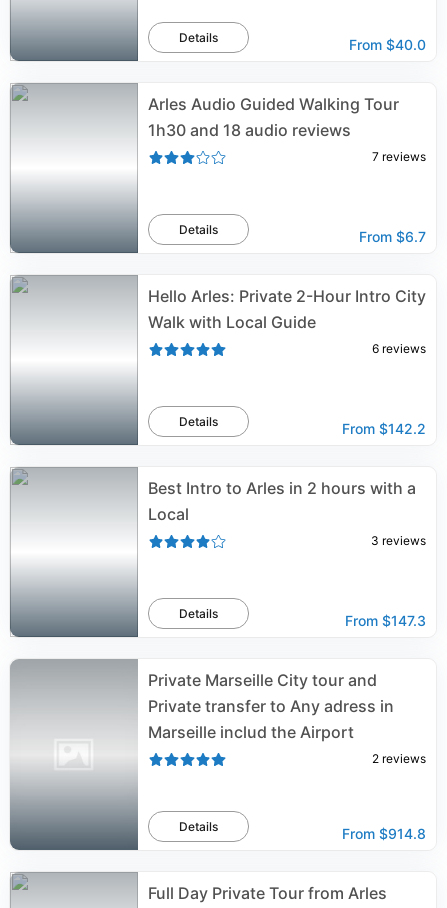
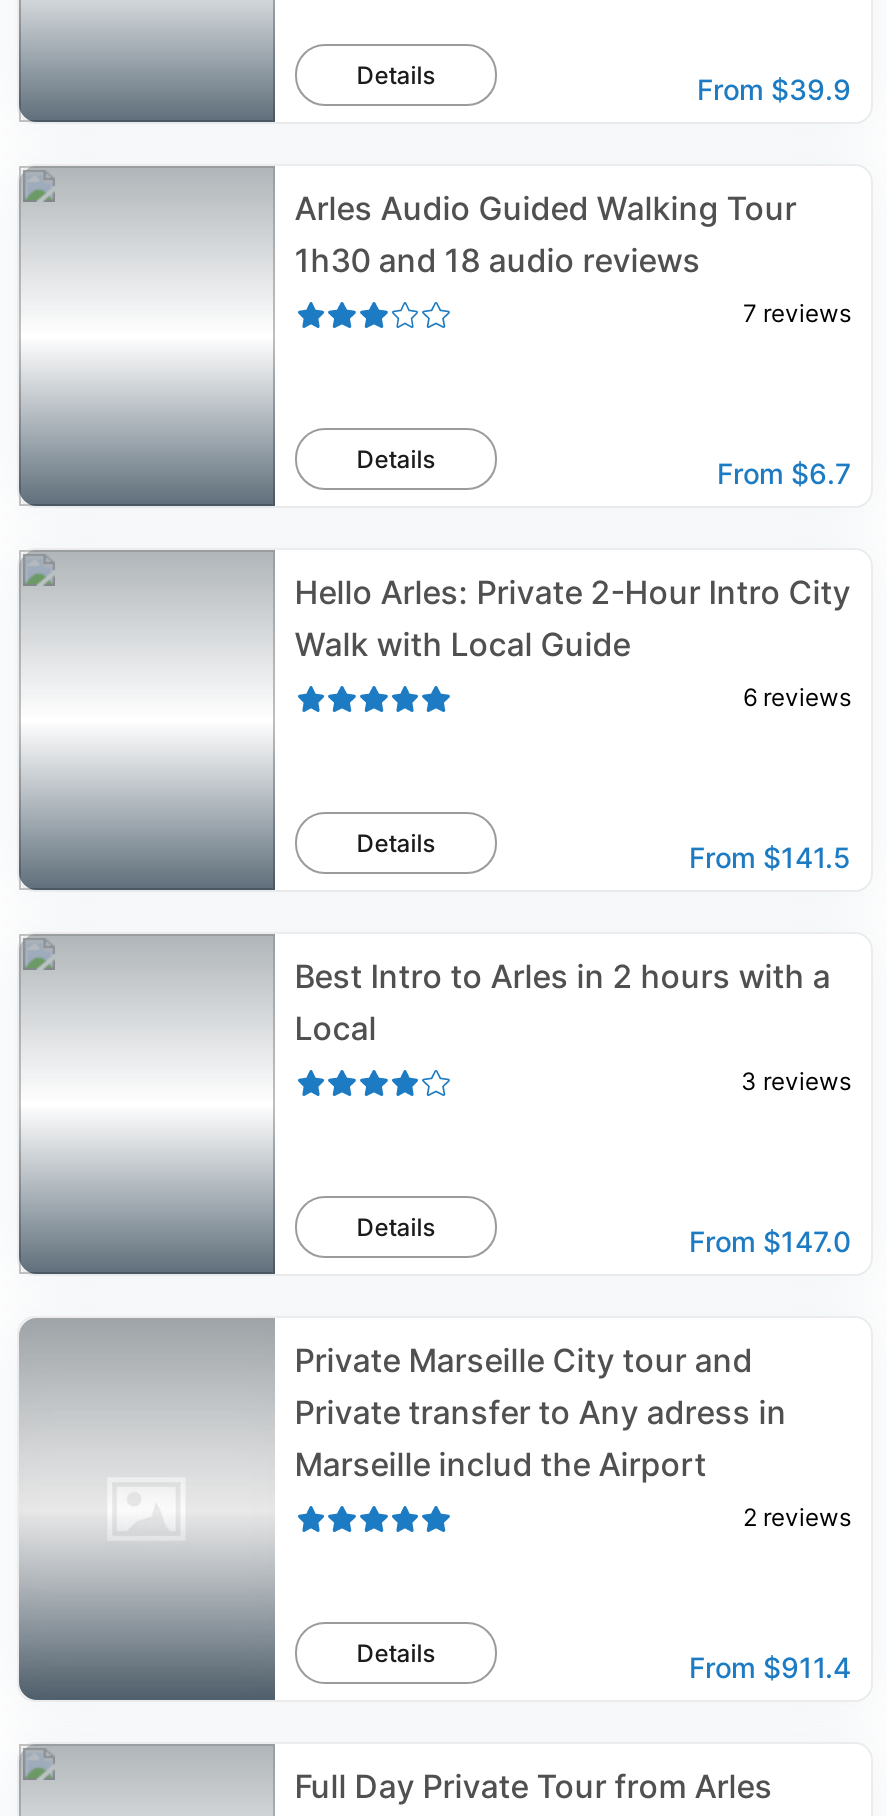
[349,36,426,53] From $40.0 -> [697,72,851,106] From $39.9
[342,420,426,437] From $142.2 -> [689,840,851,874] From $141.5
[345,612,426,629] From $147.3 -> [689,1224,851,1258] From $147.0
[342,825,426,842] From $914.8 -> [689,1650,851,1684] From $911.4

